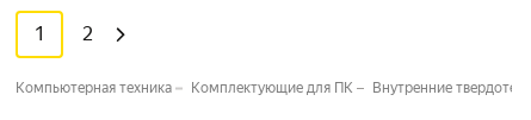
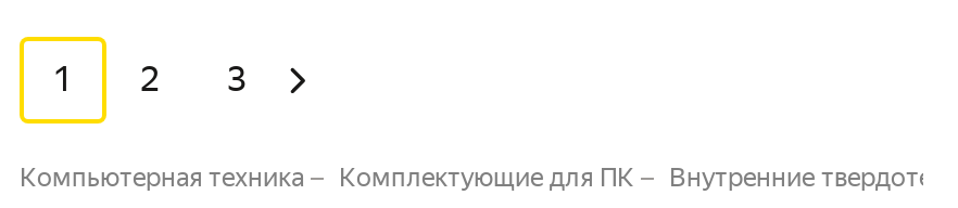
none -> [227,60,247,101] 3

